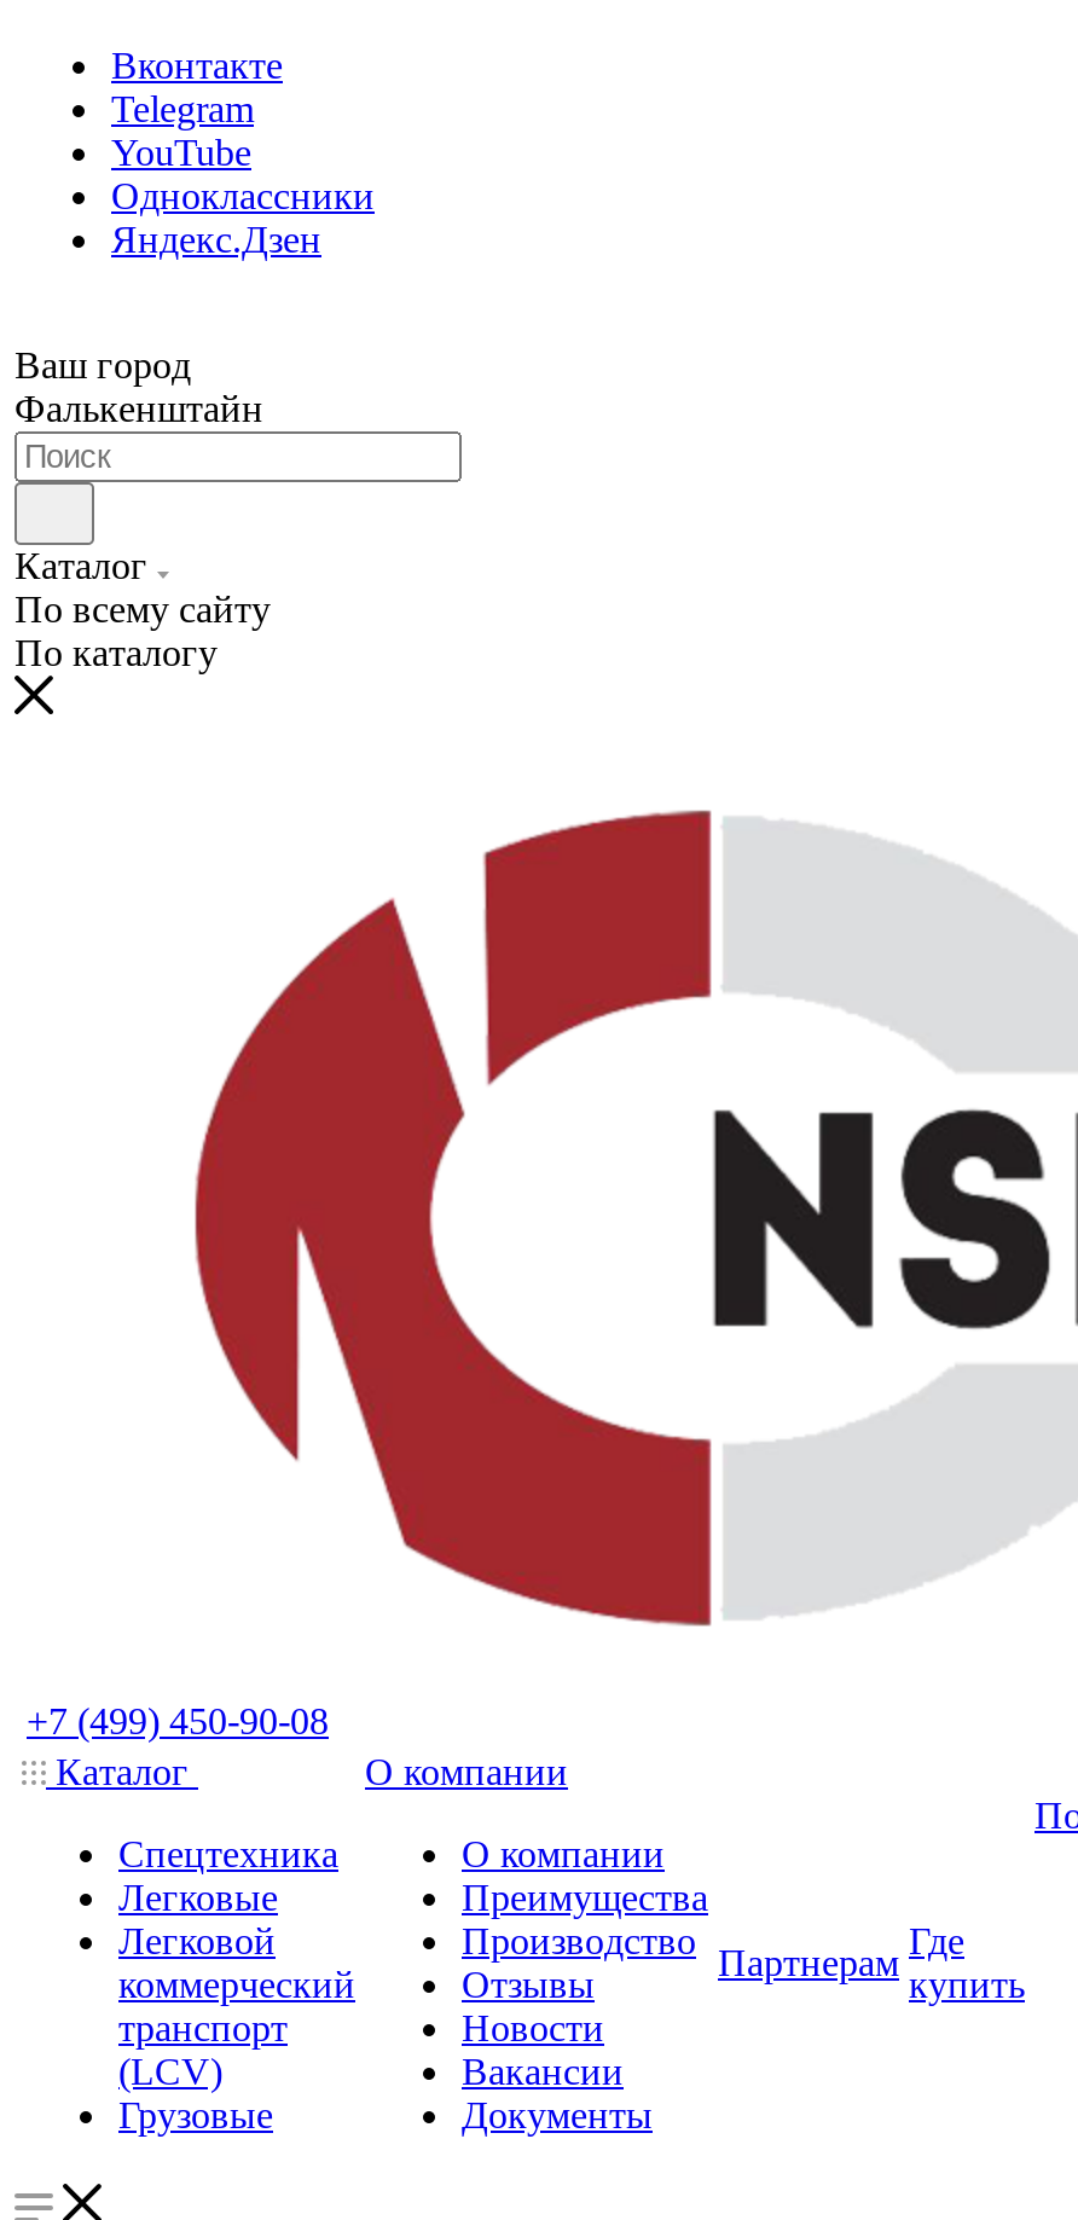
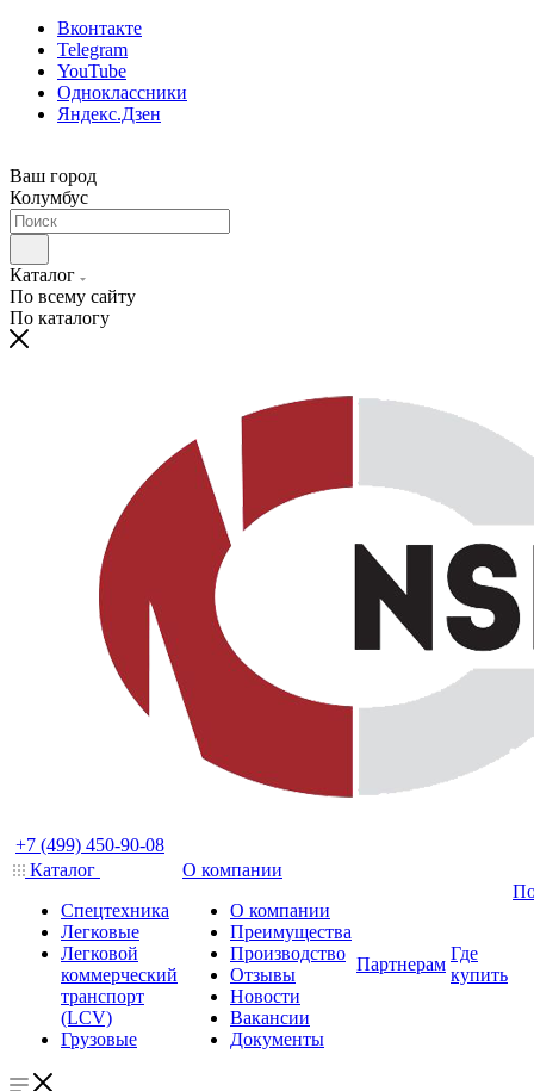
[15,388,263,429] Фалькенштайн -> [10,187,88,207] Колумбус

